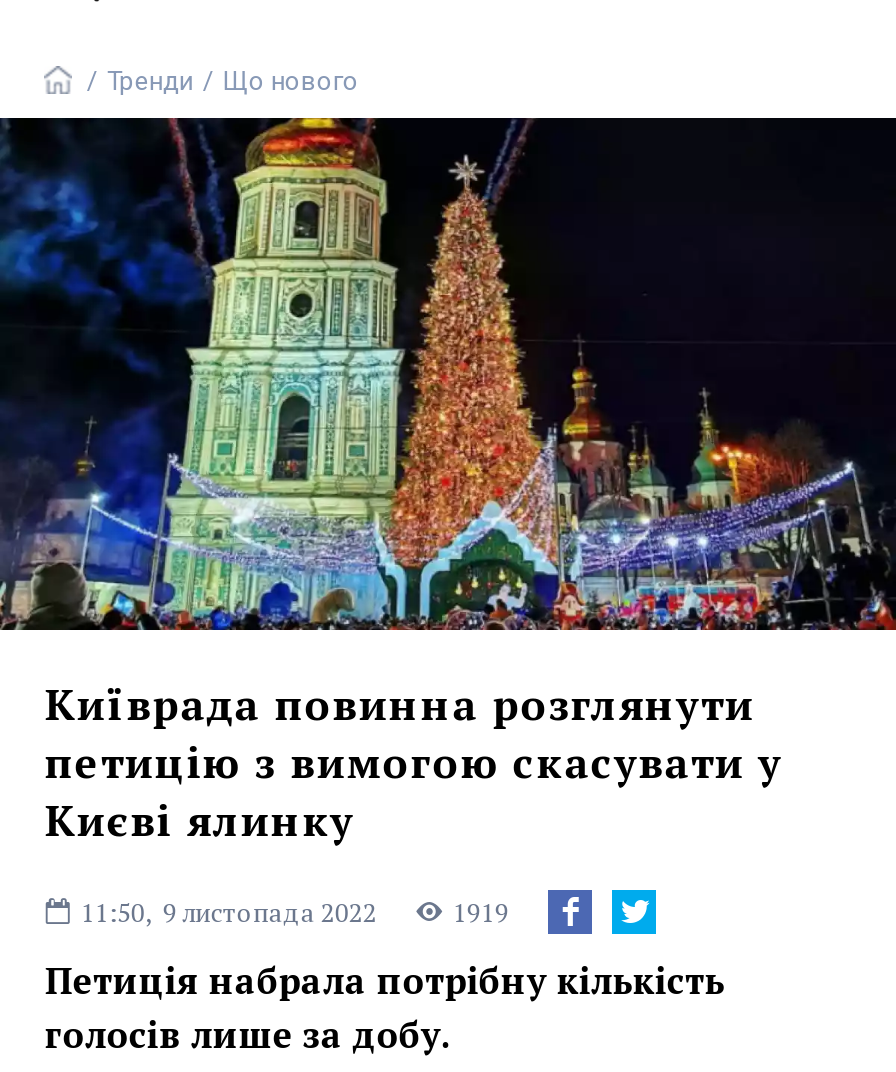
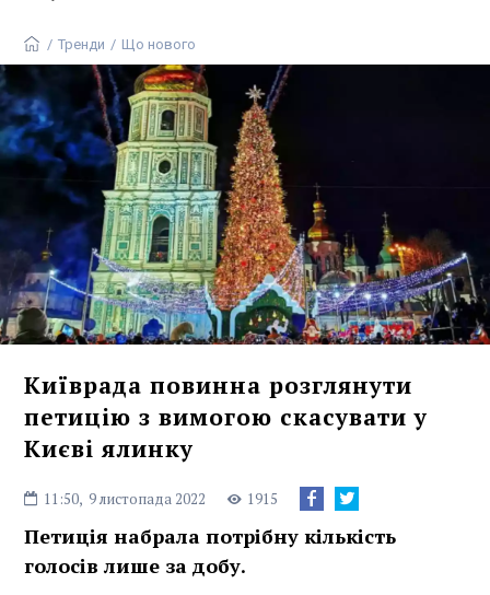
[453,893,509,929] 1919 -> [248,488,278,508] 1915

